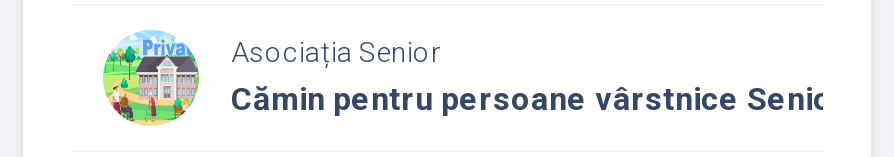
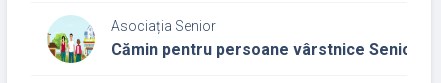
[101,30,201,128] [image] -> [47,16,95,64] [image]

